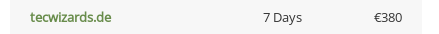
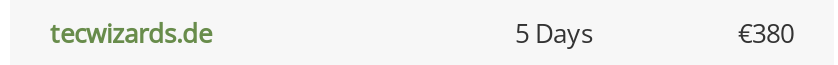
[262,8,301,26] 7 Days -> [515,15,593,51] 5 Days

